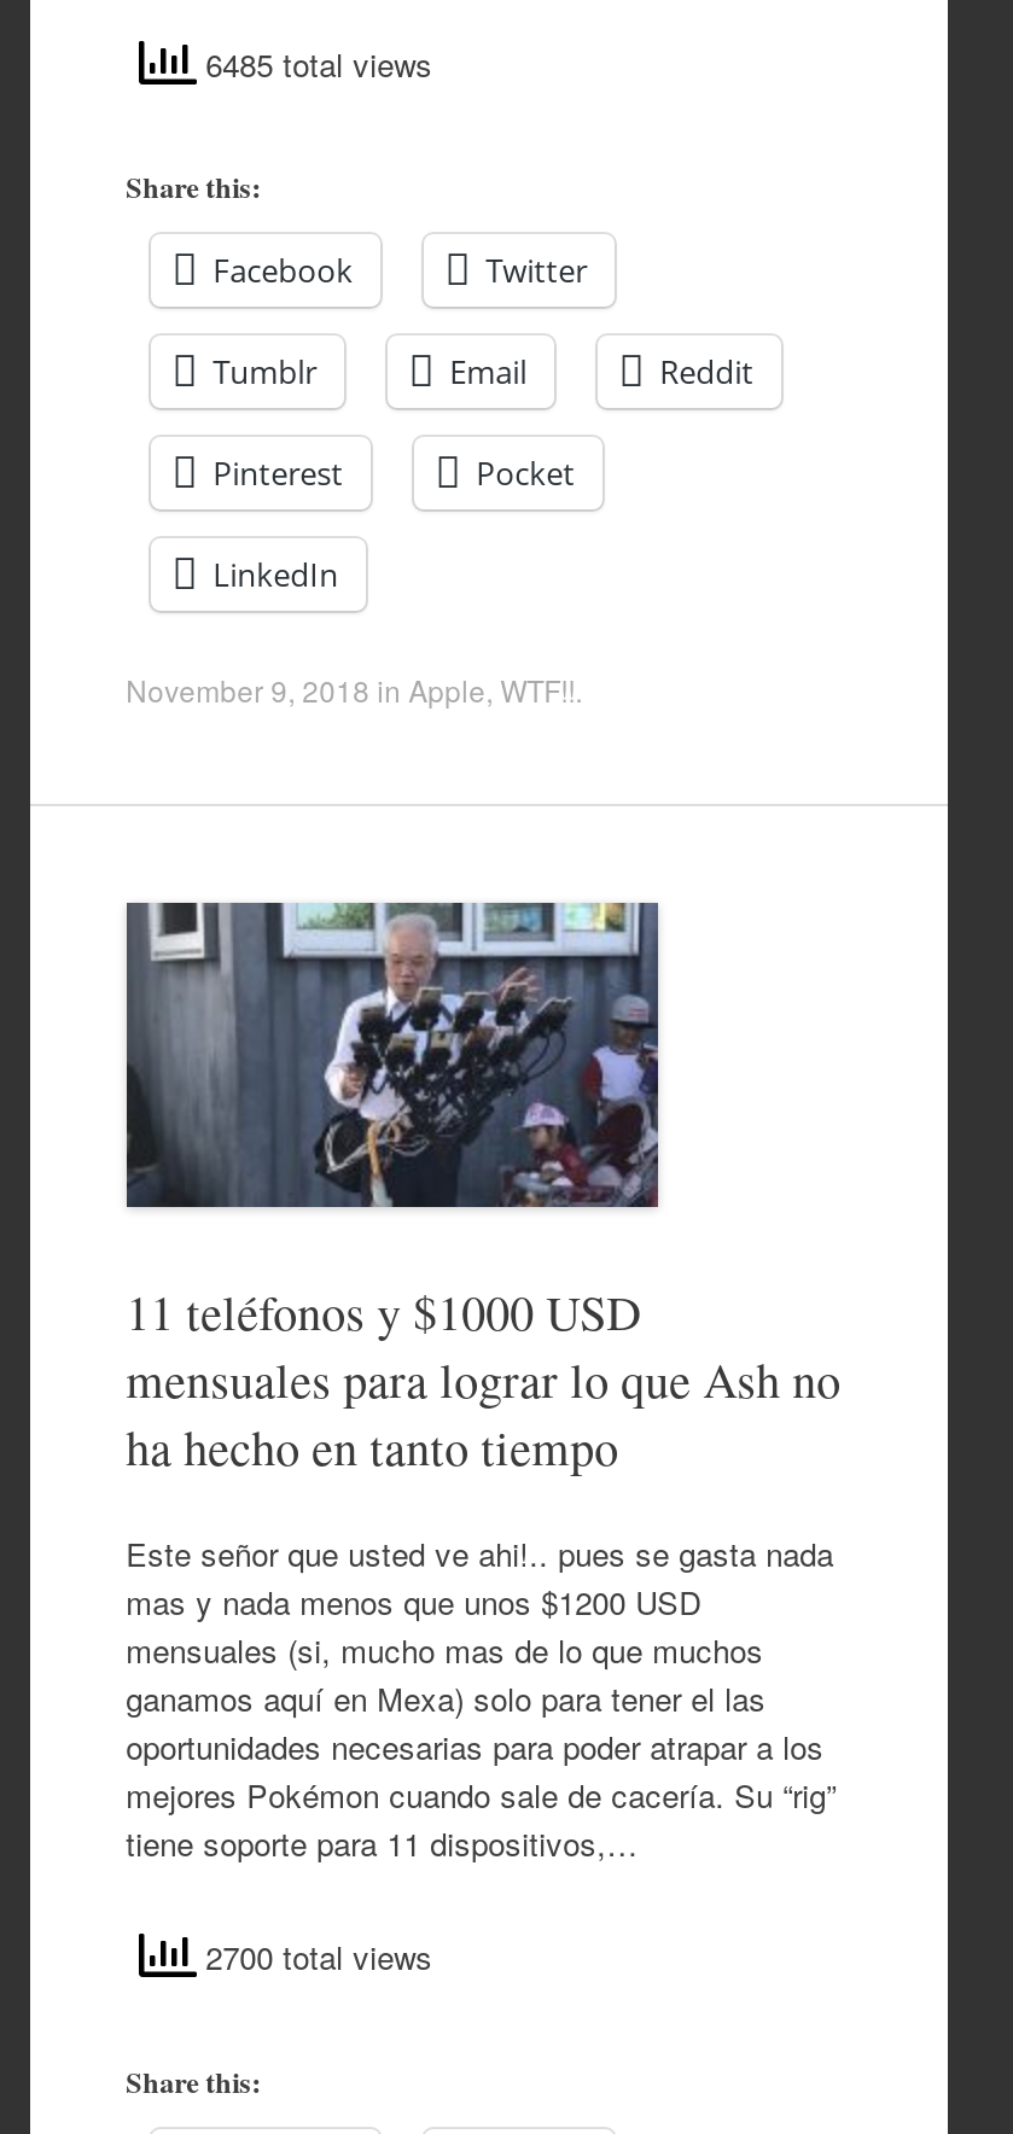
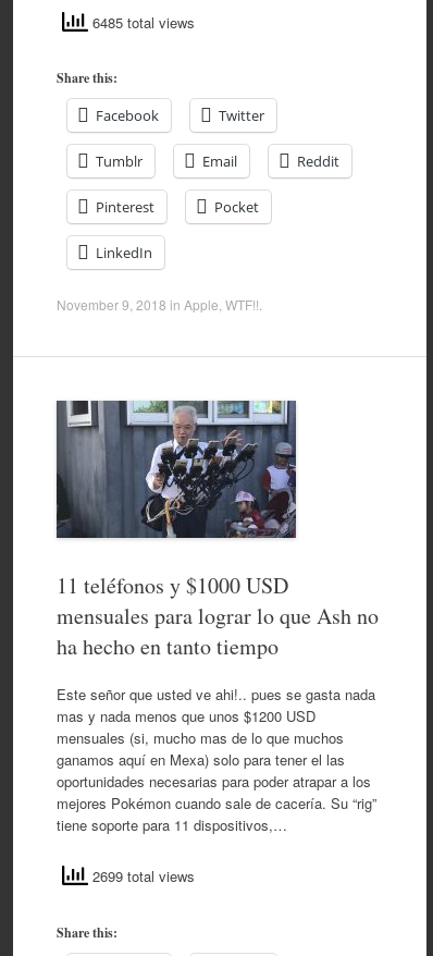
[196,1933,432,1979] 2700 total views -> [88,866,194,886] 2699 total views

